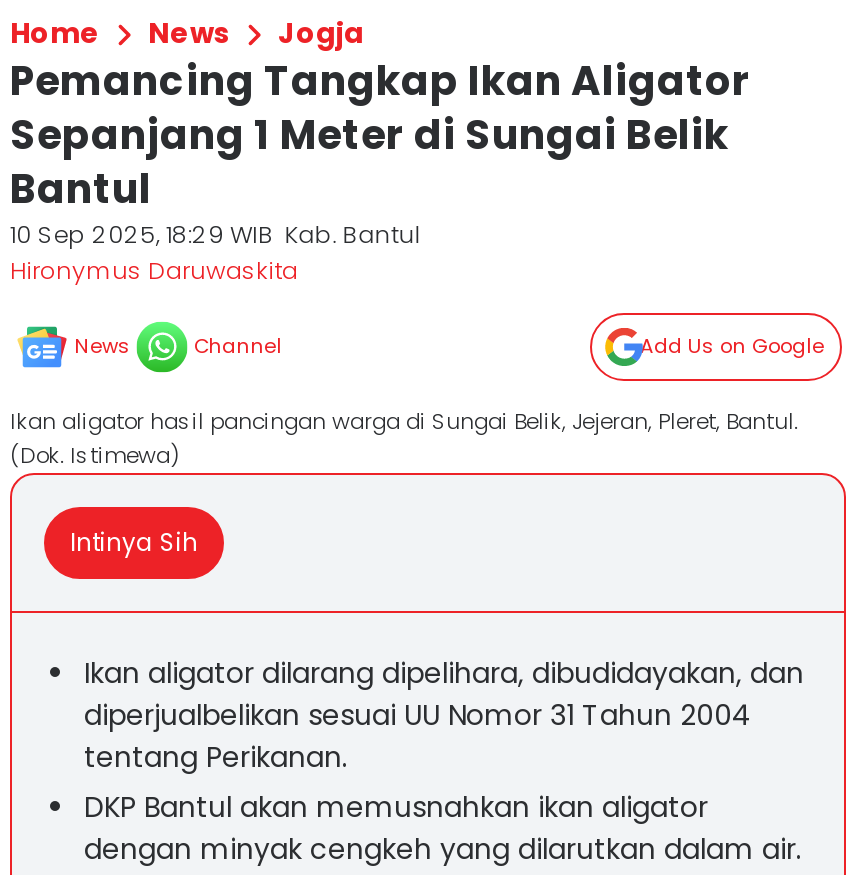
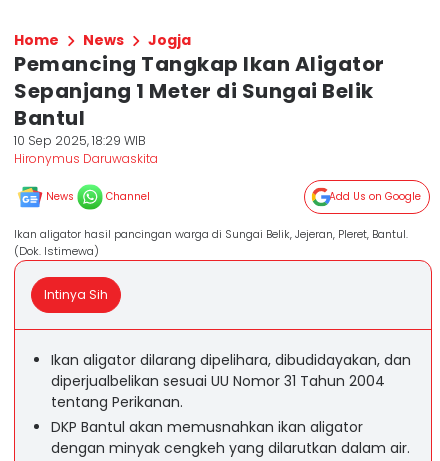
[10,217,420,251] 10 Sep 2025, 18:29 WIB Kab. Bantul -> [14,132,146,149] 10 Sep 2025, 18:29 WIB

